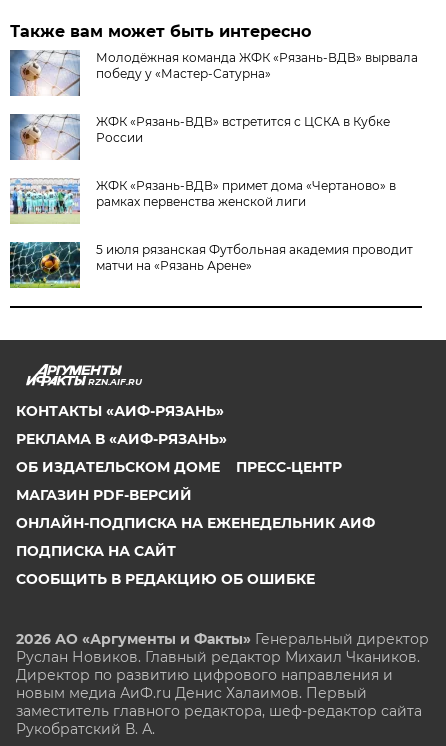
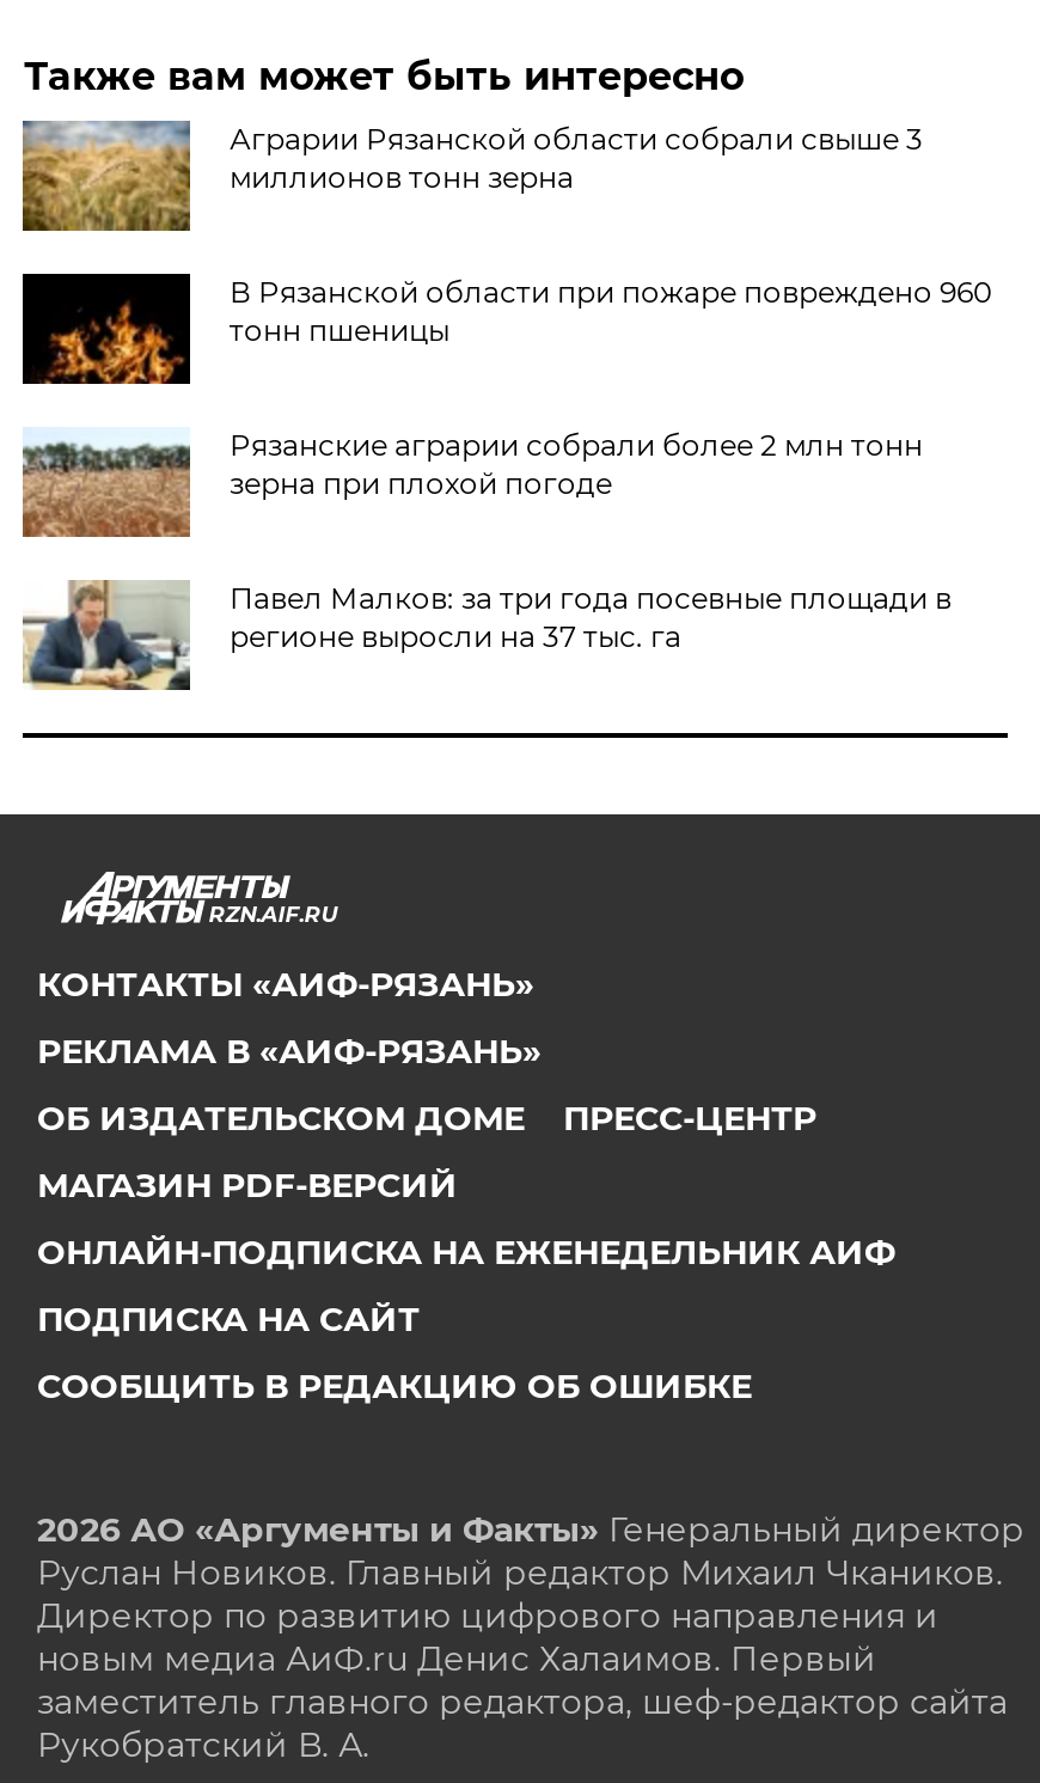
[9,50,418,97] [image] | Молодёжная команда ЖФК «Рязань-ВДВ» вырвала | победу у «Мастер-Сатурна» -> [20,121,923,233] [image] | Аграрии Рязанской области собрали свыше 3 | миллионов тонн зерна
[9,113,390,161] [image] | ЖФК «Рязань-ВДВ» встретится с ЦСКА в Кубке | России -> [20,271,992,386] [image] | В Рязанской области при пожаре повреждено 960 | тонн пшеницы
[10,178,396,224] [image] | ЖФК «Рязань-ВДВ» примет дома «Чертаново» в | рамках первенства женской лиги -> [23,427,923,537] [image] | Рязанские аграрии собрали более 2 млн тонн | зерна при плохой погоде
[9,241,413,289] [image] | 5 июля рязанская Футбольная академия проводит | матчи на «Рязань Арене» -> [23,578,951,692] [image] | Павел Малков: за три года посевные площади в | регионе выросли на 37 тыс. га

